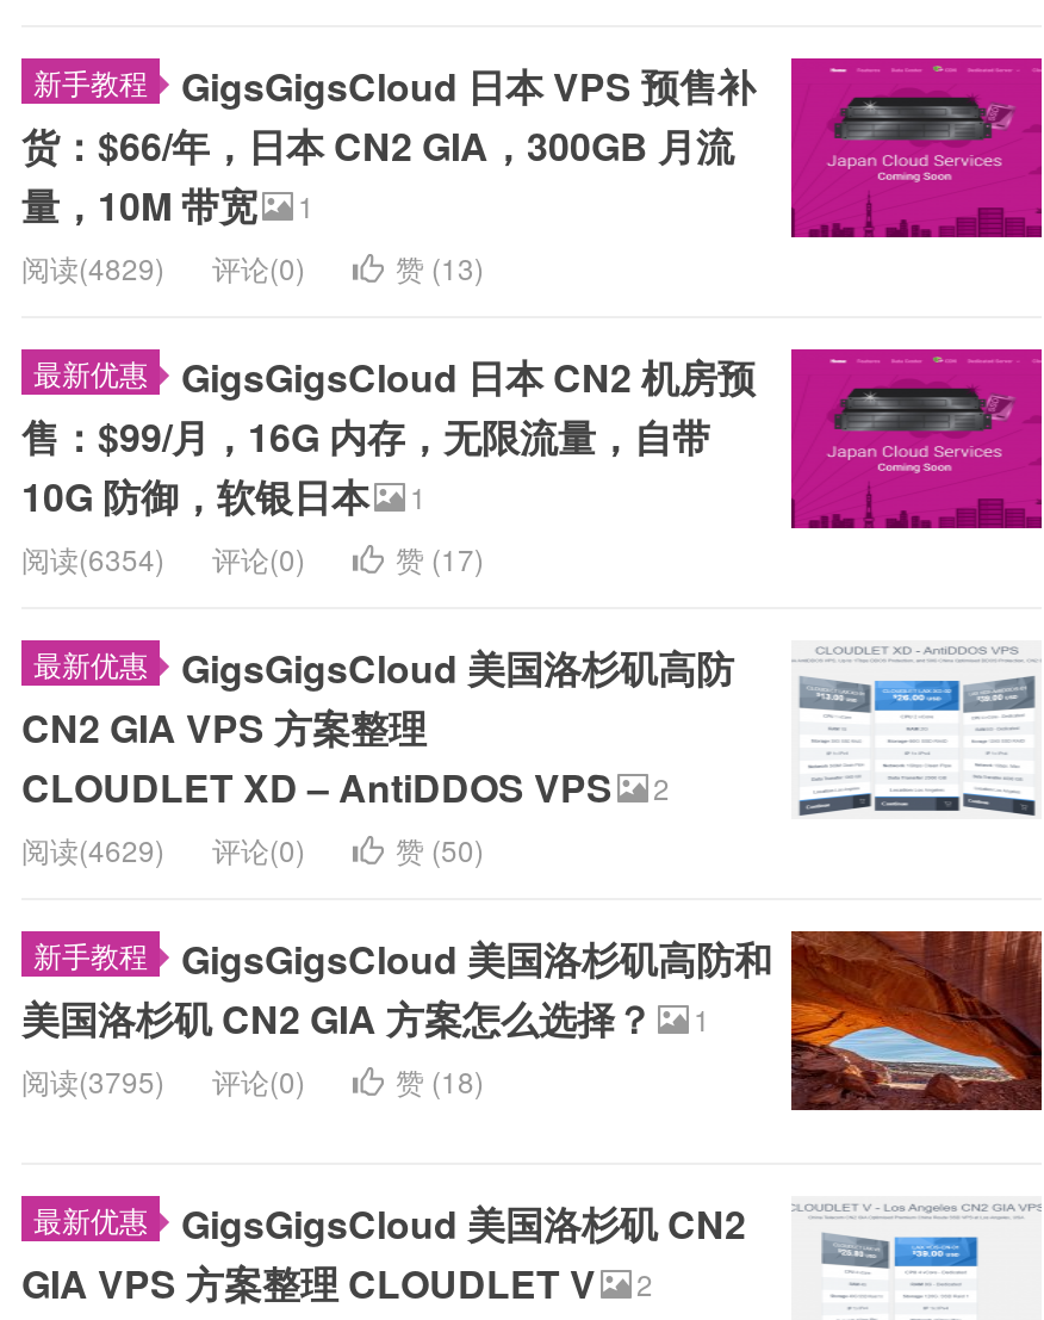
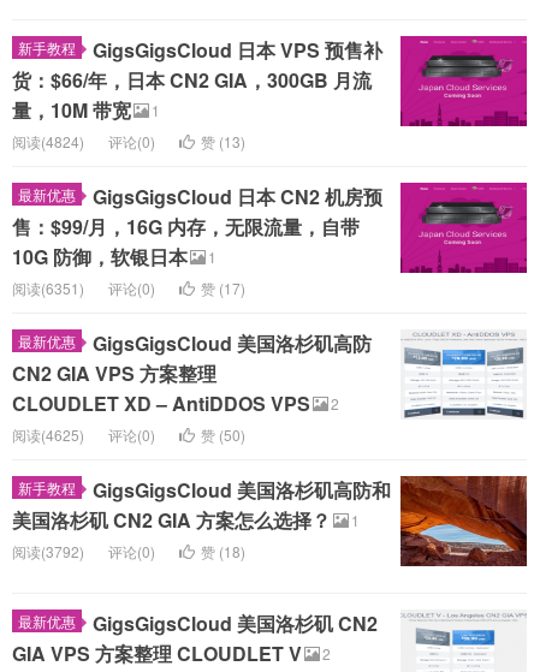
[21,247,305,287] 阅读(4829) 评论(0) -> [12,131,155,151] 阅读(4824) 评论(0)
[21,538,305,578] 阅读(6354) 评论(0) -> [12,278,155,298] 阅读(6351) 评论(0)
[21,829,305,869] 阅读(4629) 评论(0) -> [12,424,155,445] 阅读(4625) 评论(0)
[21,1060,305,1101] 阅读(3795) 评论(0) -> [12,541,155,561] 阅读(3792) 评论(0)

